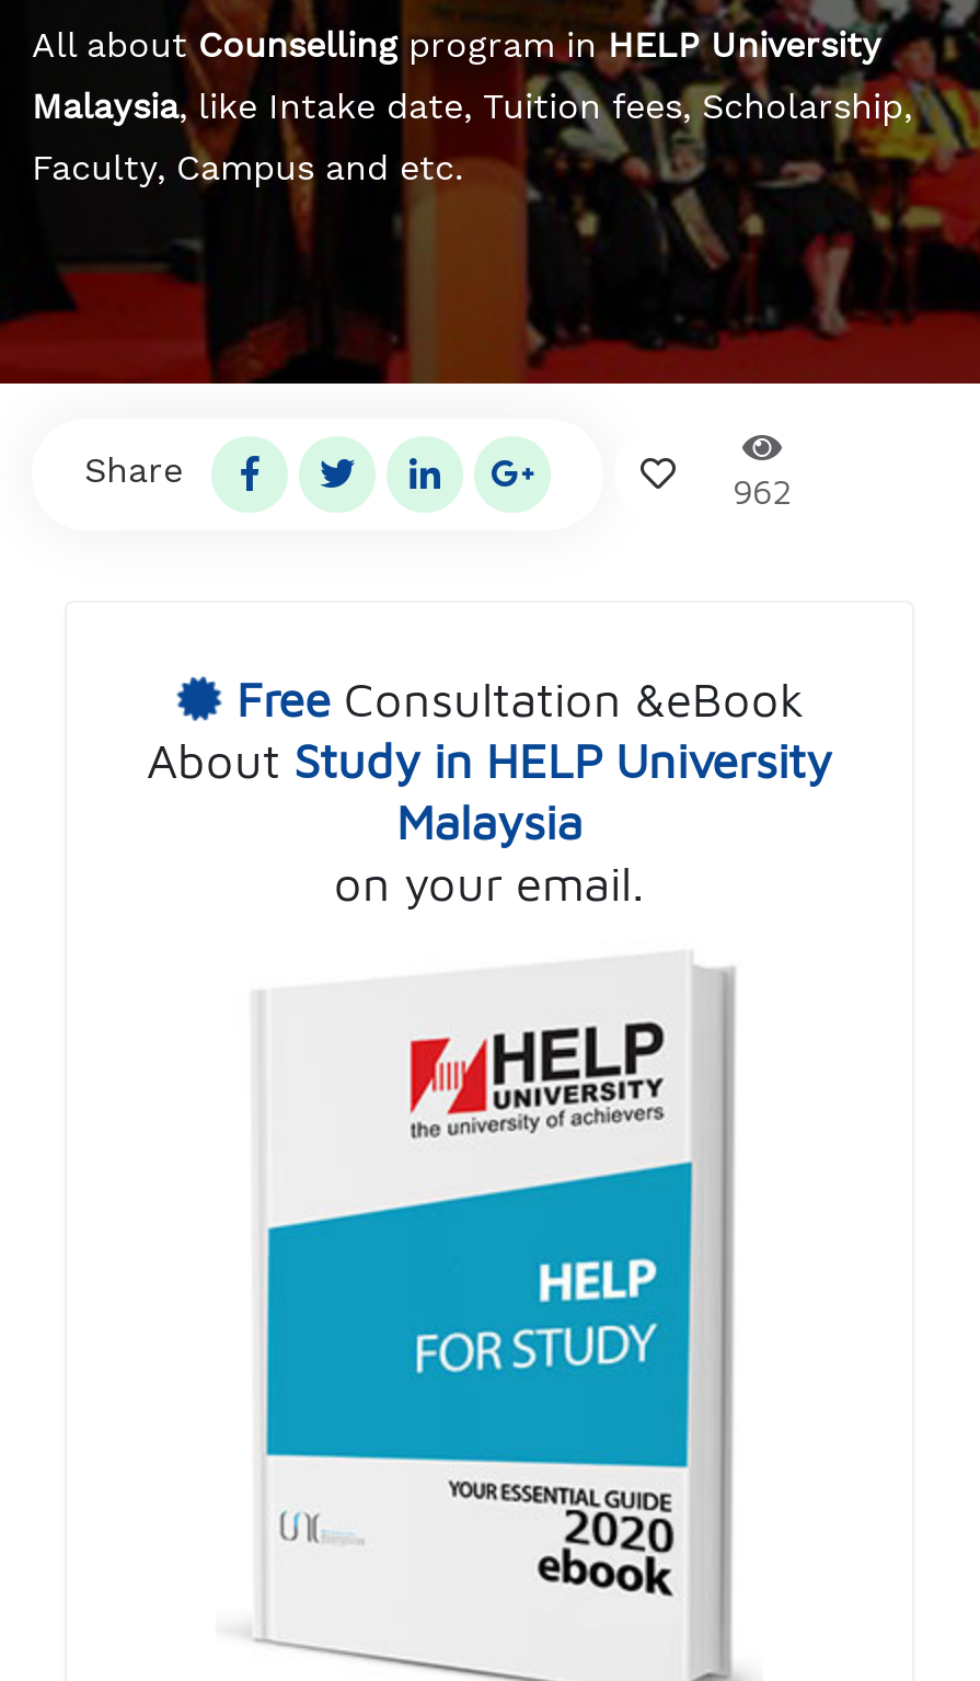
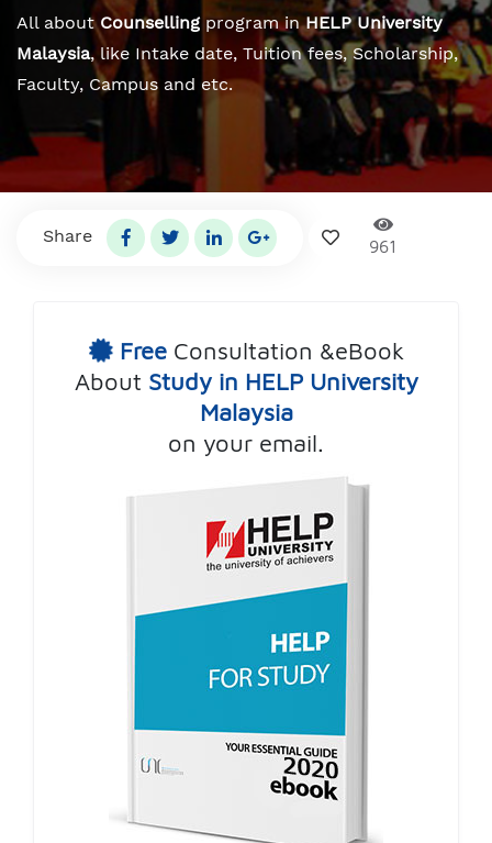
[733,471,792,511] 962 -> [369,236,396,256] 961

